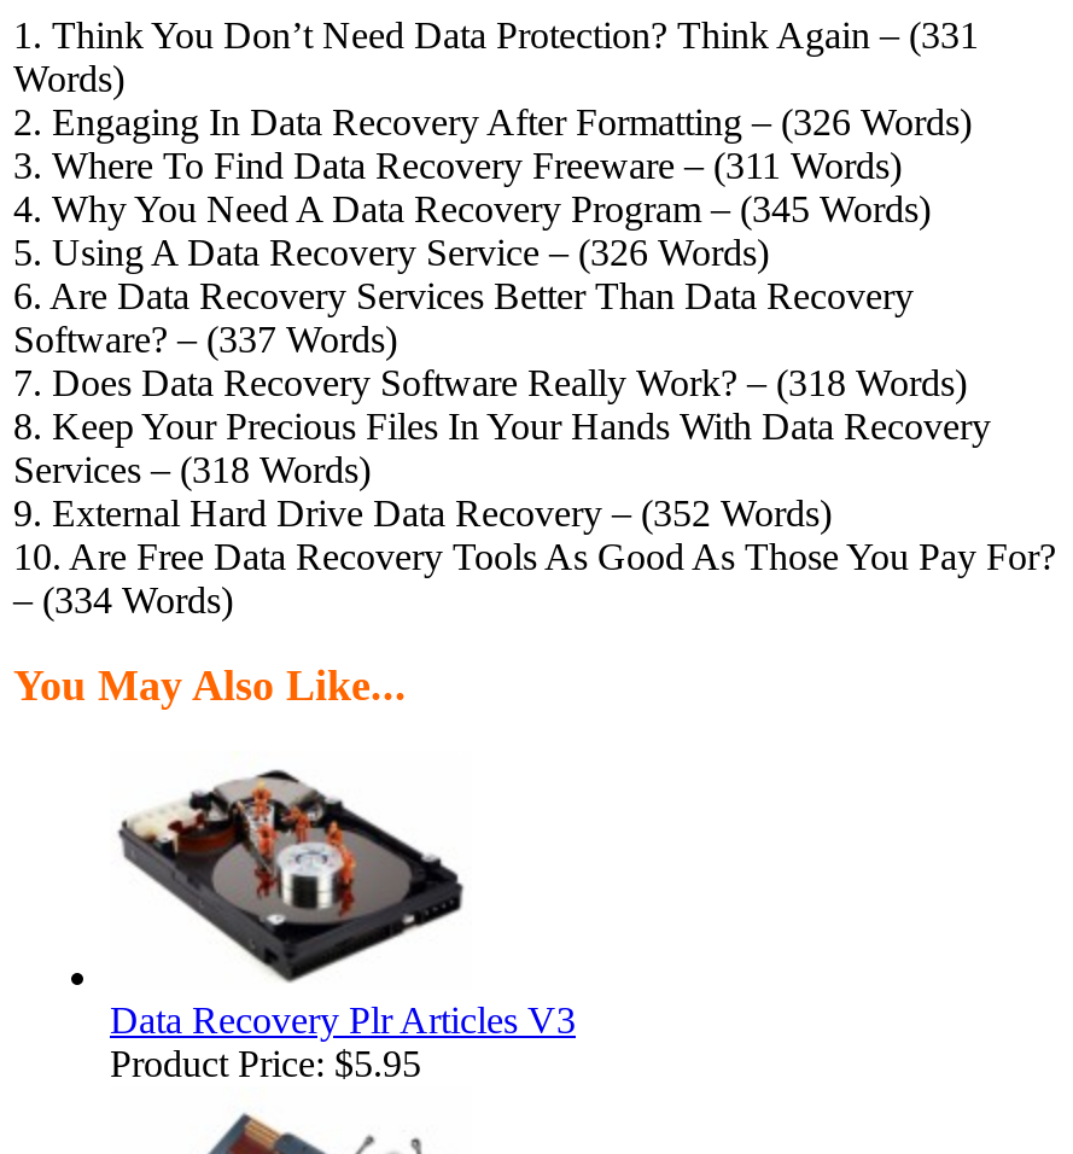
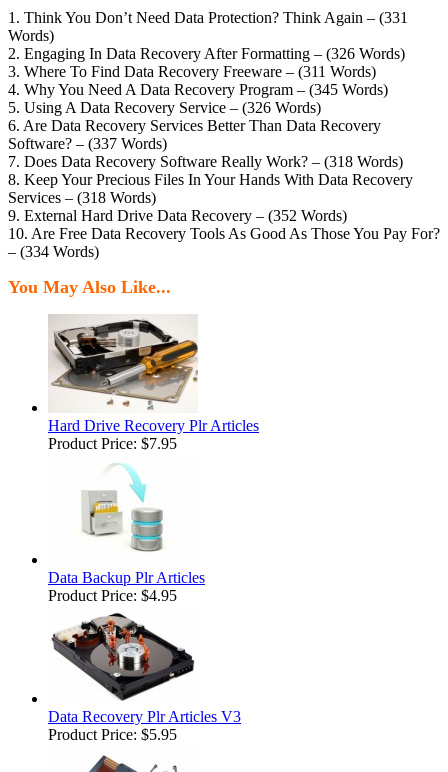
none -> [48,315,259,452] [image] | Hard Drive Recovery Plr Articles | Product Price: $7.95
none -> [48,464,205,604] [image] | Data Backup Plr Articles | Product Price: $4.95

